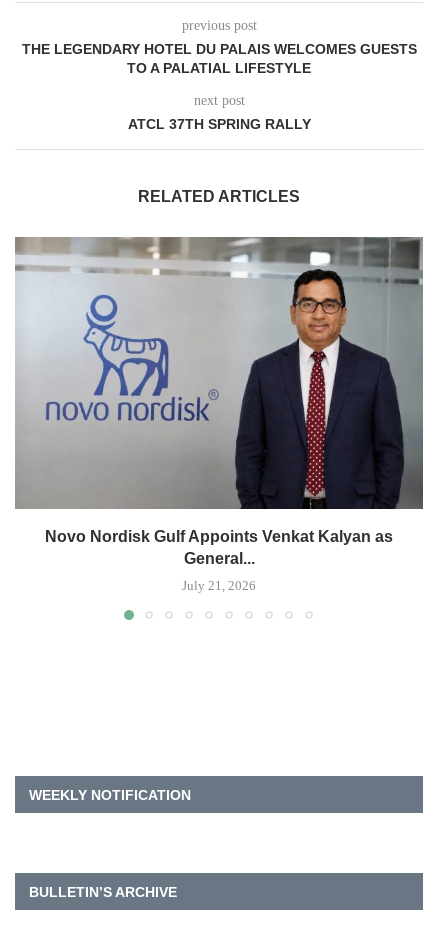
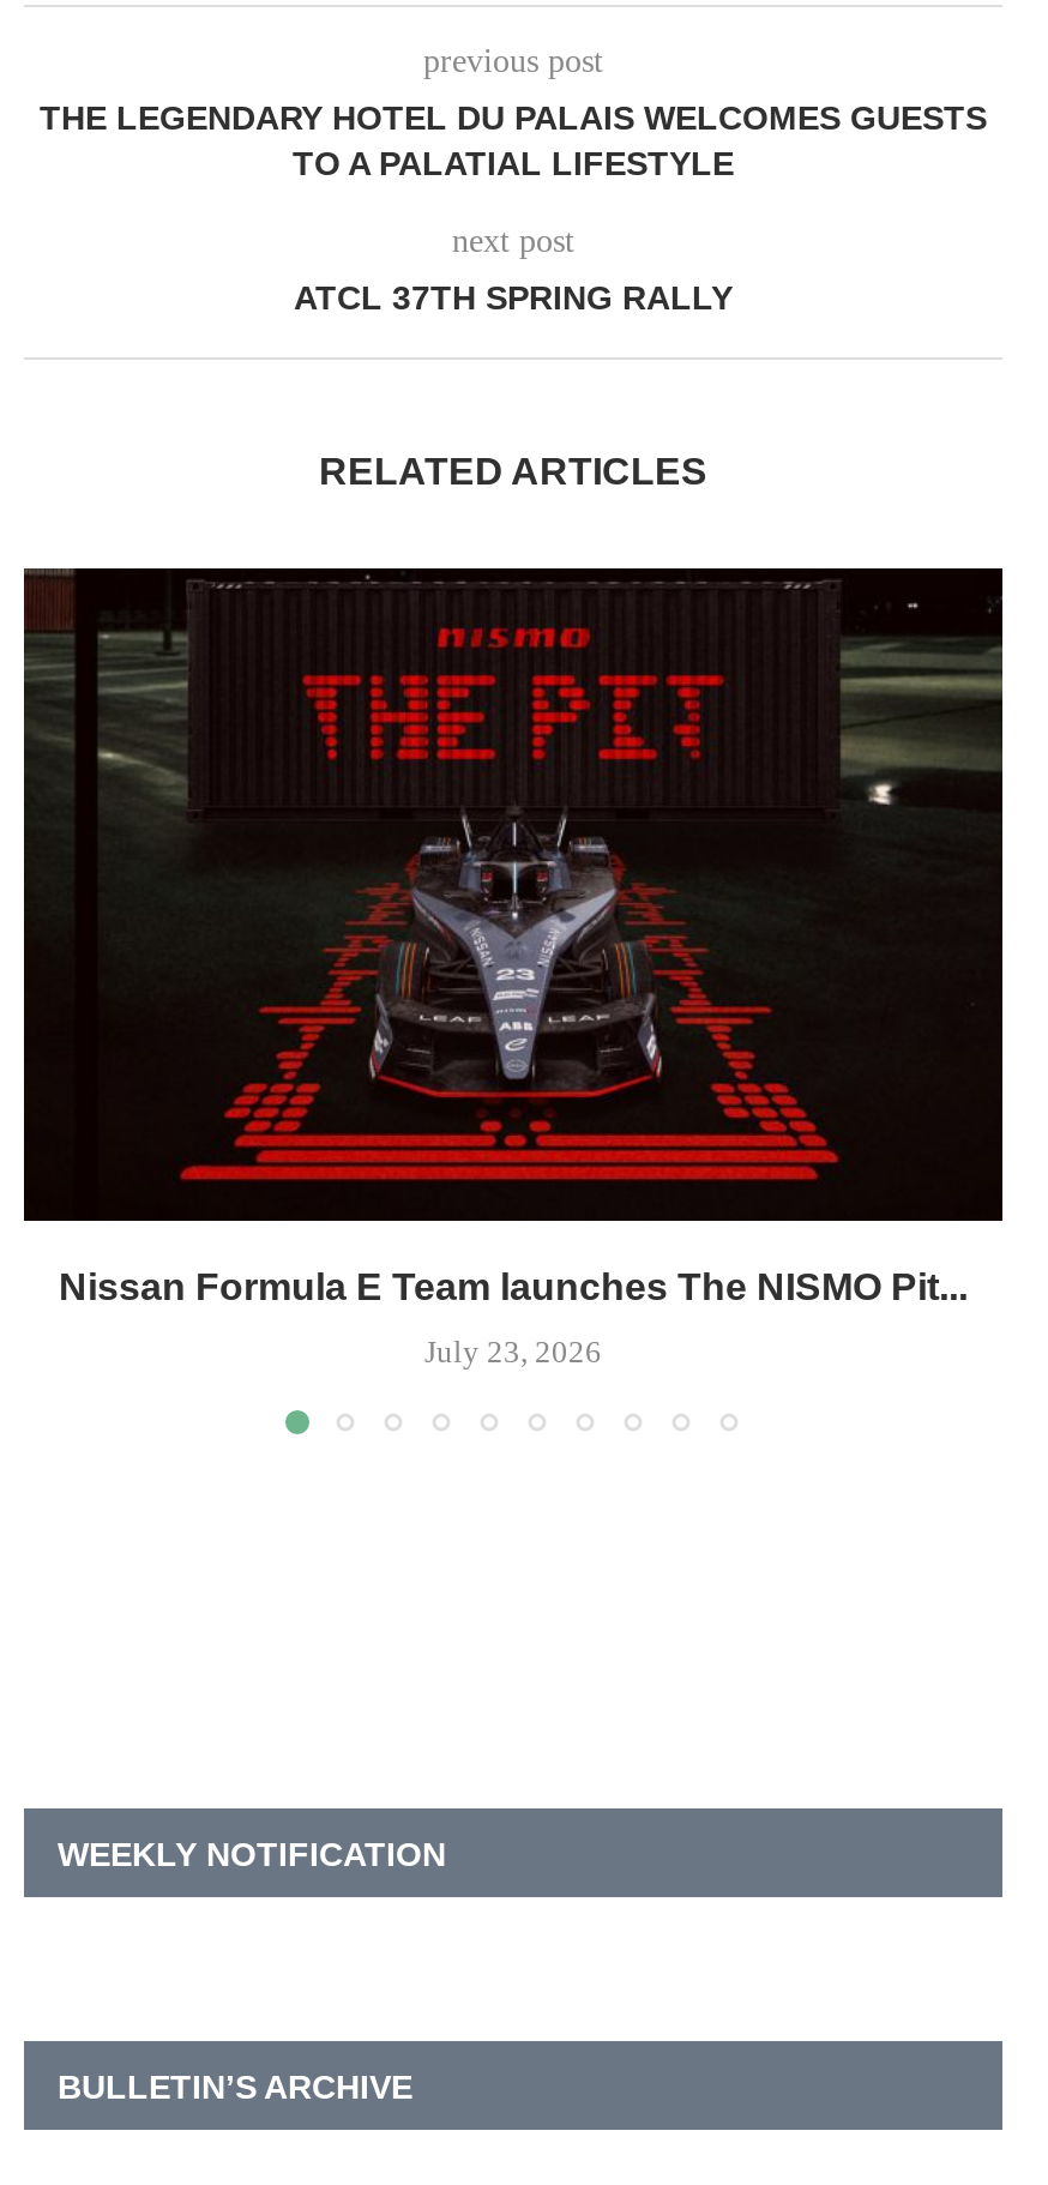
[15,236,424,567] [image] | Novo Nordisk Gulf Appoints Venkat Kalyan as | General... -> [22,566,1002,1307] [image] | Nissan Formula E Team launches The NISMO Pit...
[182,578,256,593] July 21, 2026 -> [424,1334,602,1370] July 23, 2026

